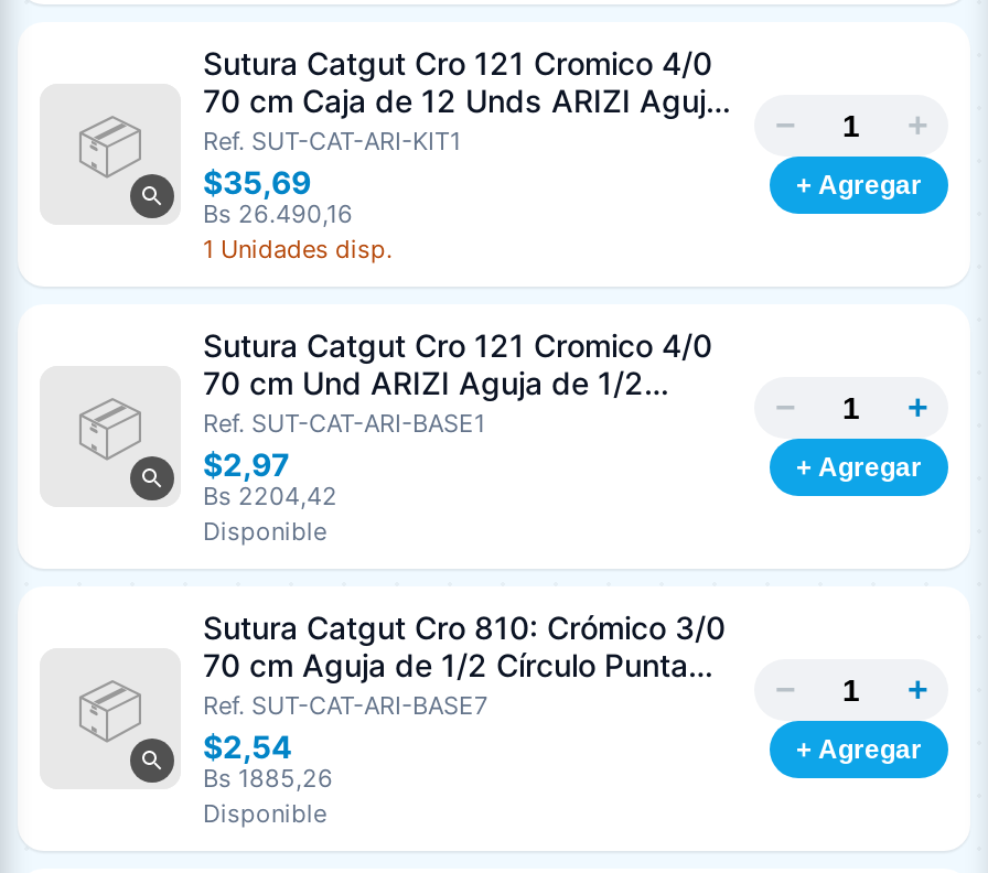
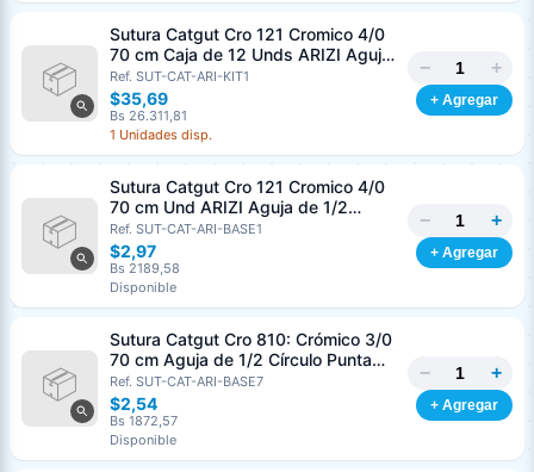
[203,198,353,229] Bs 26.490,16 -> [110,107,187,124] Bs 26.311,81
[203,481,337,511] Bs 2204,42 -> [110,260,180,277] Bs 2189,58
[203,763,333,794] Bs 1885,26 -> [110,412,178,429] Bs 1872,57

